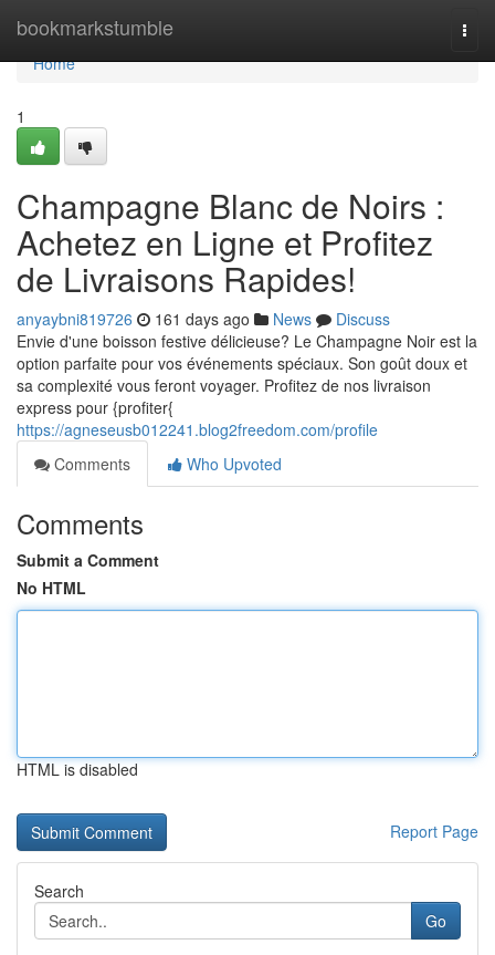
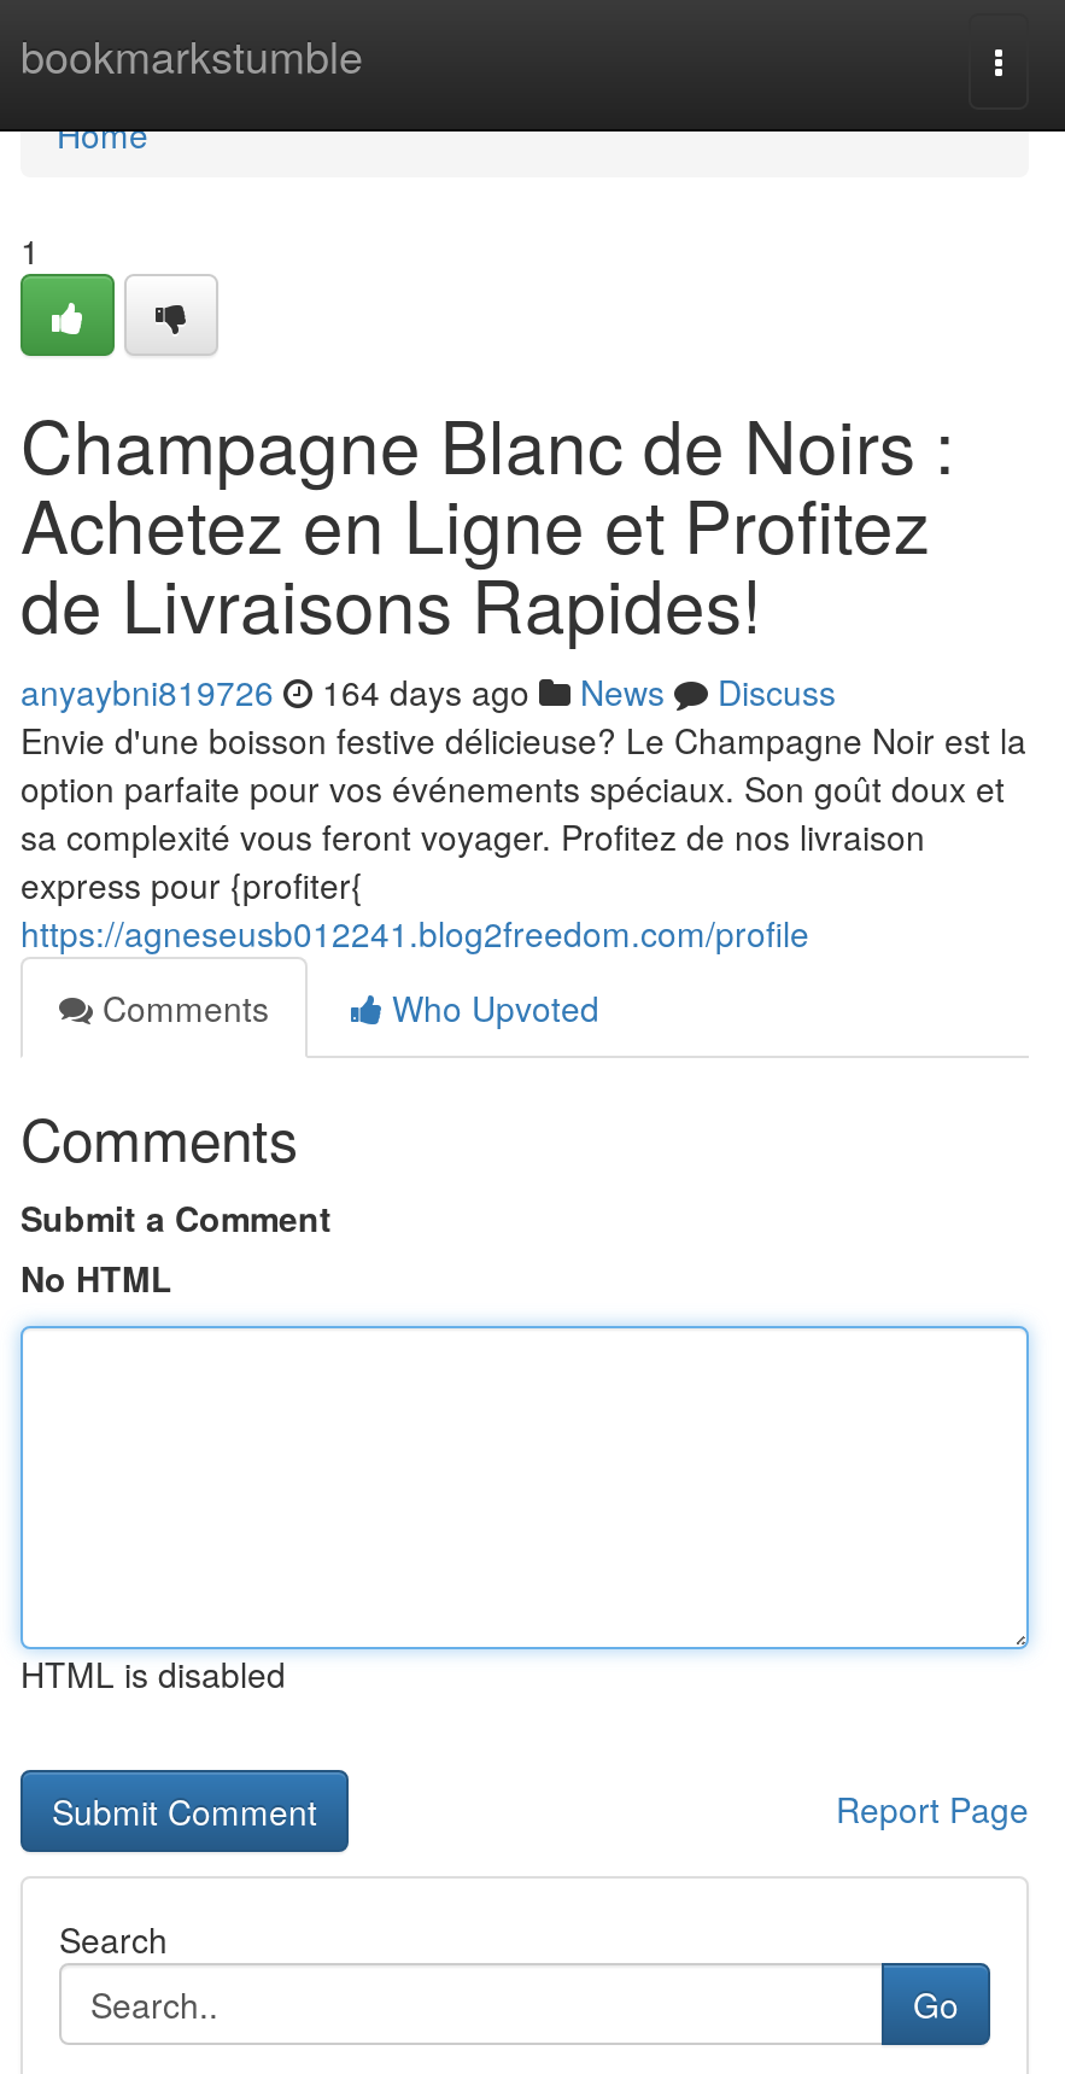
[17,308,390,330] anyaybni819726 161 days ago News Discuss -> [21,667,836,715] anyaybni819726 164 days ago News Discuss

